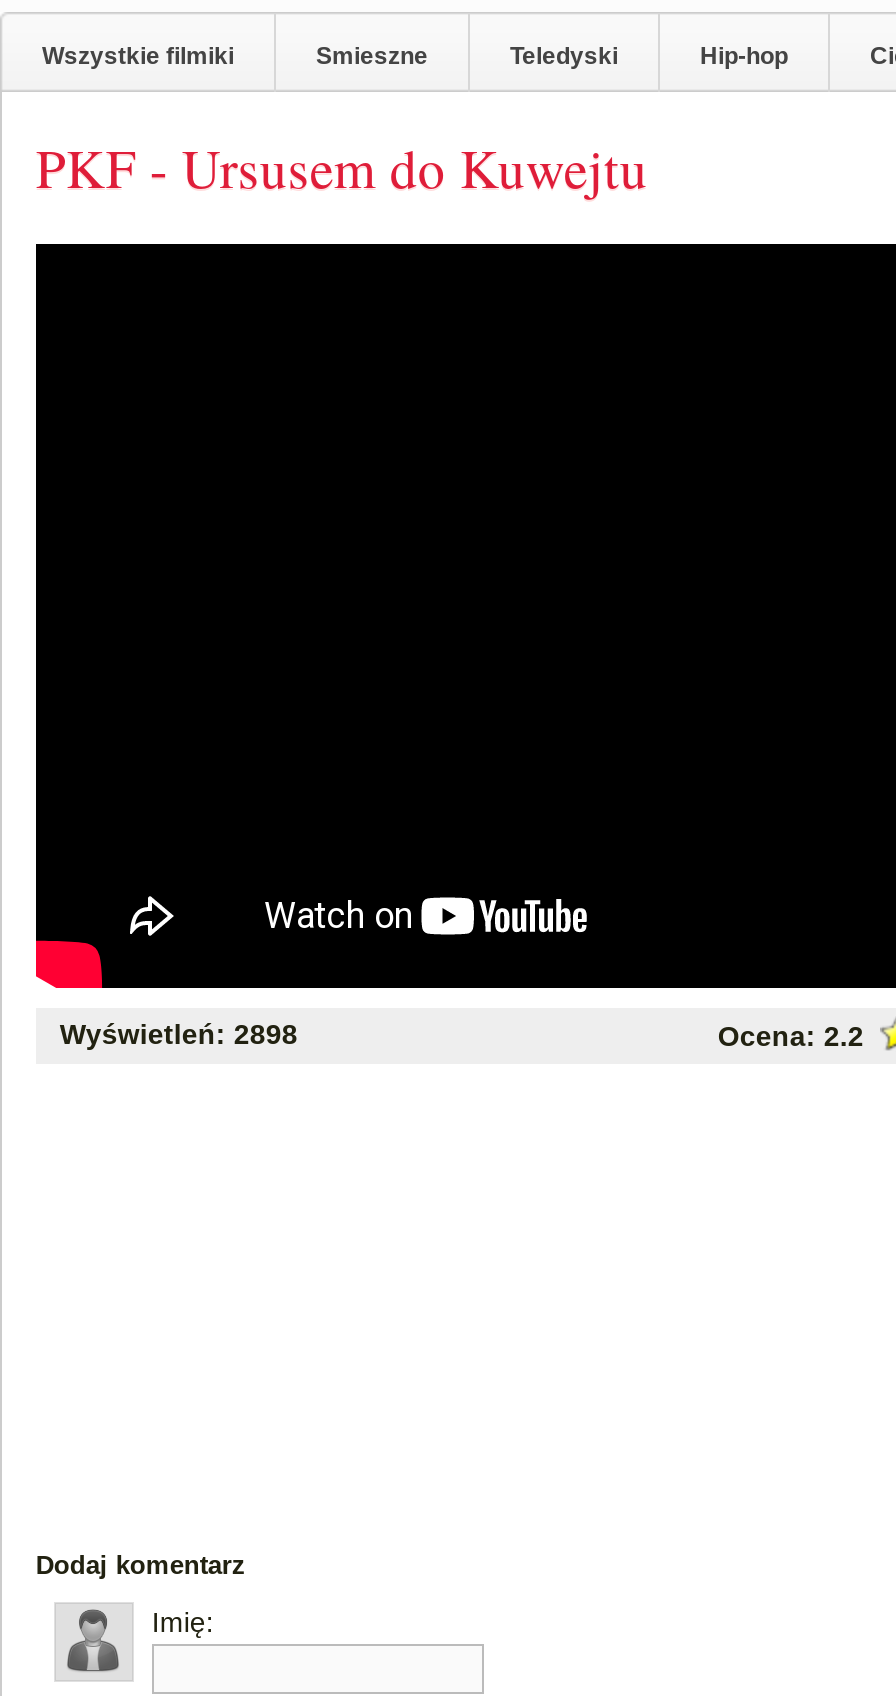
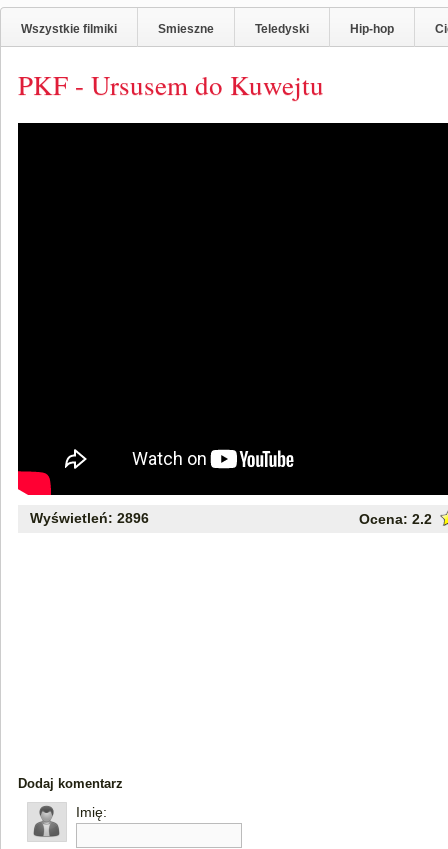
[60,1018,298,1050] Wyświetleń: 2898 -> [30,510,149,526] Wyświetleń: 2896

